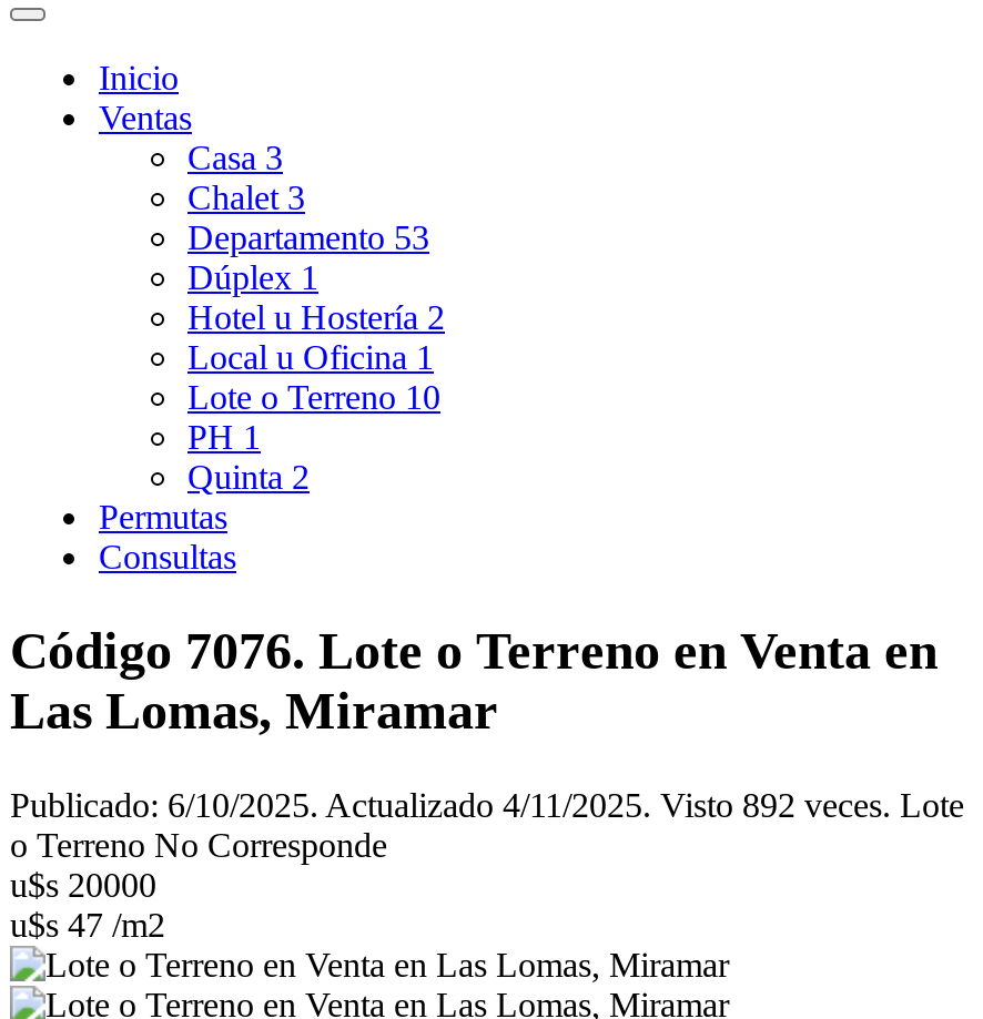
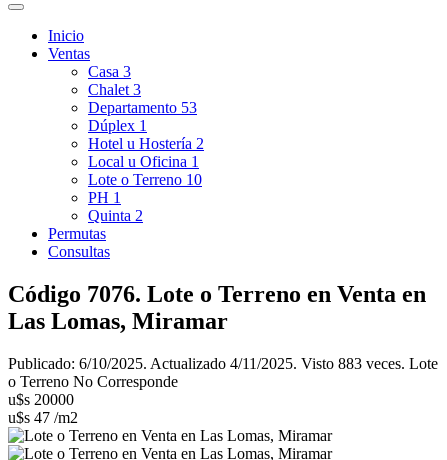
[10,786,964,823] Publicado: 6/10/2025. Actualizado 4/11/2025. Visto 892 veces. Lote -> [8,355,438,372] Publicado: 6/10/2025. Actualizado 4/11/2025. Visto 883 veces. Lote

